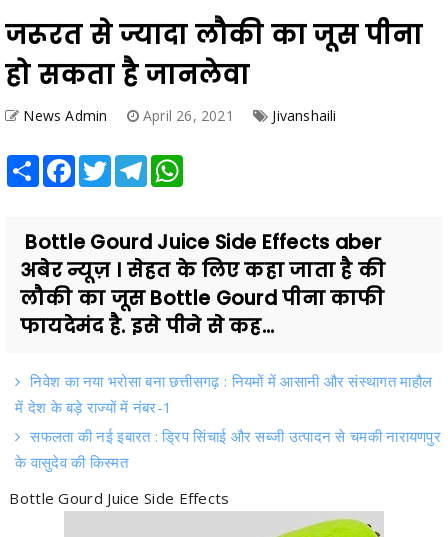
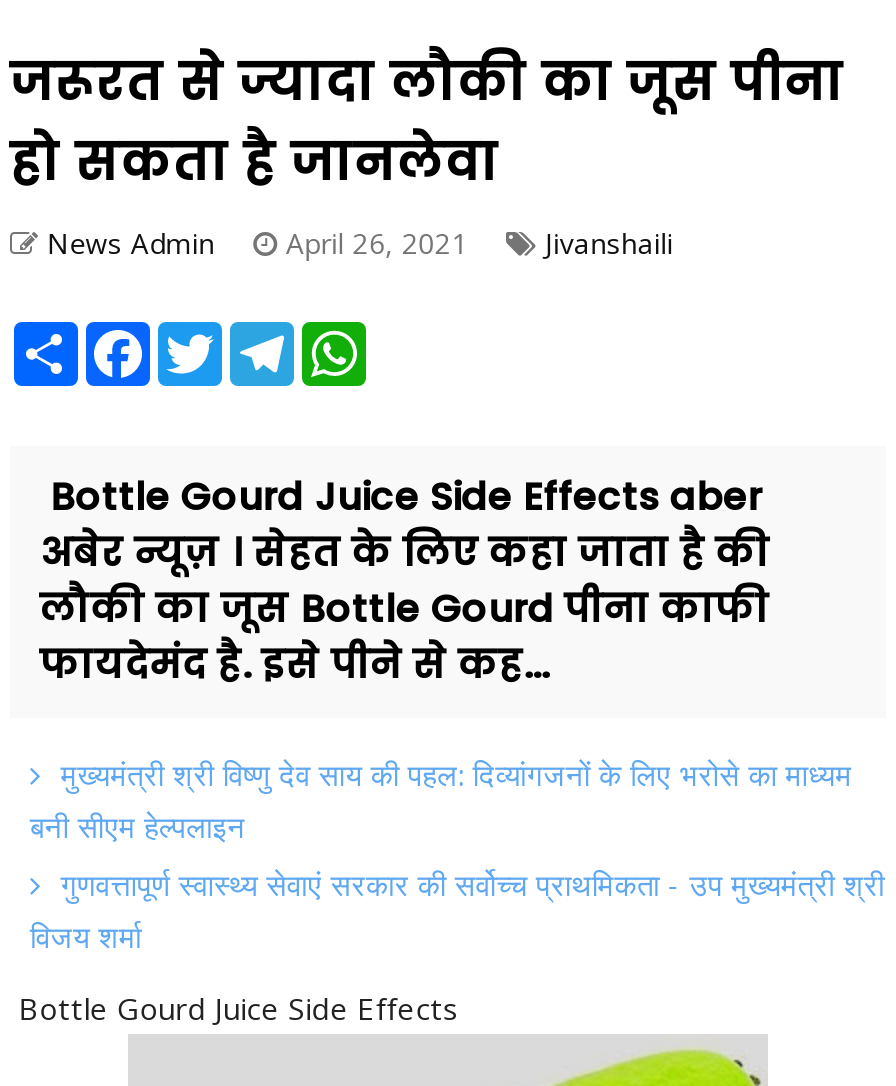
[15,371,441,472] निवेश का नया भरोसा बना छत्तीसगढ़ : नियमों में आसानी और संस्थागत माहौल | में देश के बड़े राज्यों में नंबर-1 | सफलता की नई इबारत : ड्रिप सिंचाई और सब्जी उत्पादन से चमकी नारायणपुर | के वासुदेव की किस्मत -> [30,753,885,955] मुख्यमंत्री श्री विष्णु देव साय की पहल: दिव्यांगजनों के लिए भरोसे का माध्यम | बनी सीएम हेल्पलाइन | गुणवत्तापूर्ण स्वास्थ्य सेवाएं सरकार की सर्वोच्च प्राथमिकता - उप मुख्यमंत्री श्री | विजय शर्मा

